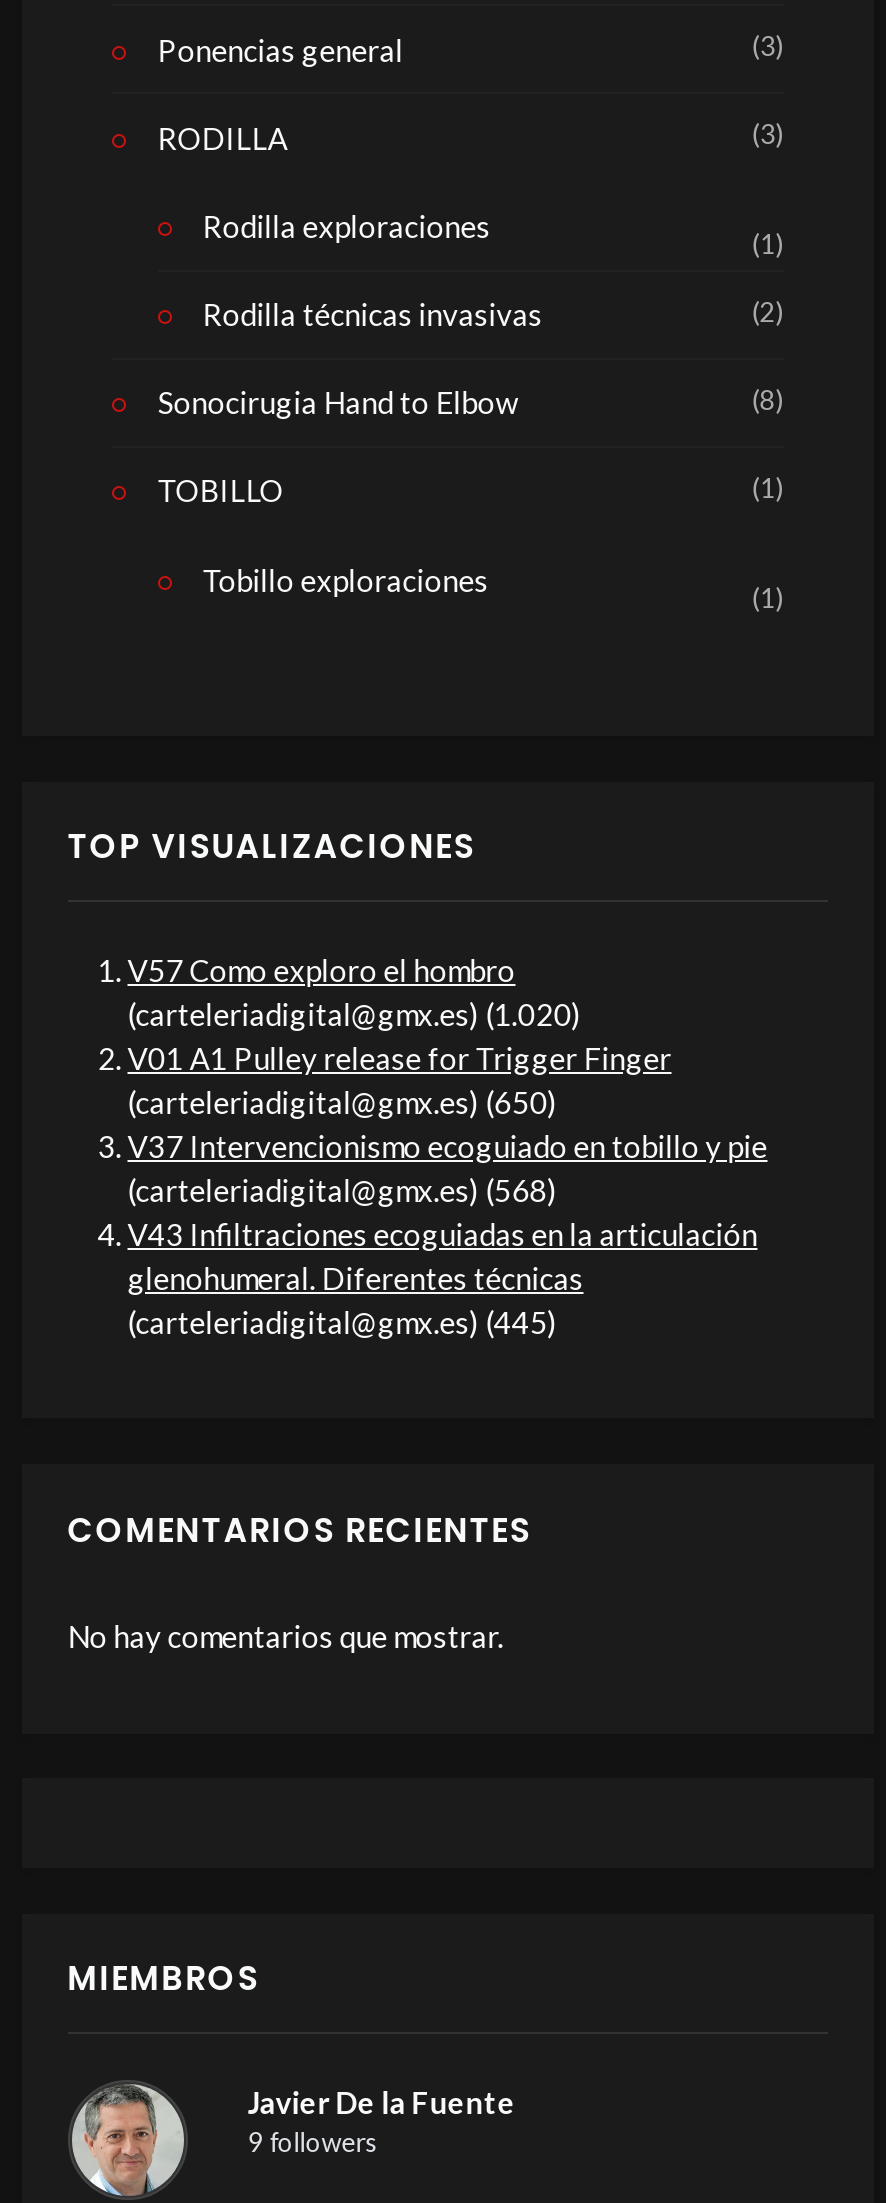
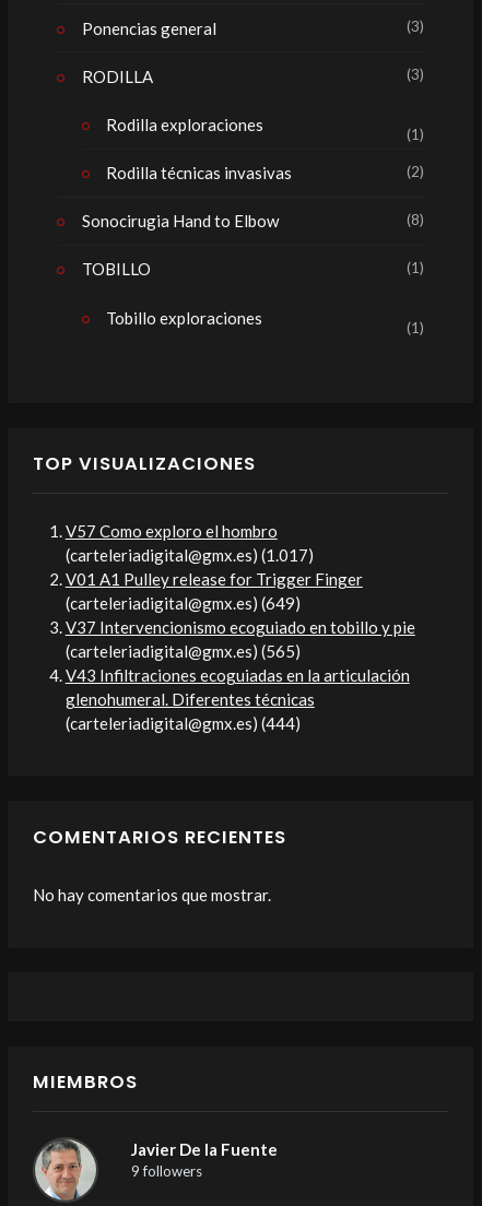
[128,995,582,1031] (carteleriadigital@gmx.es) (1.020) -> [65,545,313,564] (carteleriadigital@gmx.es) (1.017)
[128,1083,558,1119] (carteleriadigital@gmx.es) (650) -> [65,593,300,612] (carteleriadigital@gmx.es) (649)
[128,1171,558,1207] (carteleriadigital@gmx.es) (568) -> [65,641,300,660] (carteleriadigital@gmx.es) (565)
[128,1303,558,1339] (carteleriadigital@gmx.es) (445) -> [65,713,300,733] (carteleriadigital@gmx.es) (444)

